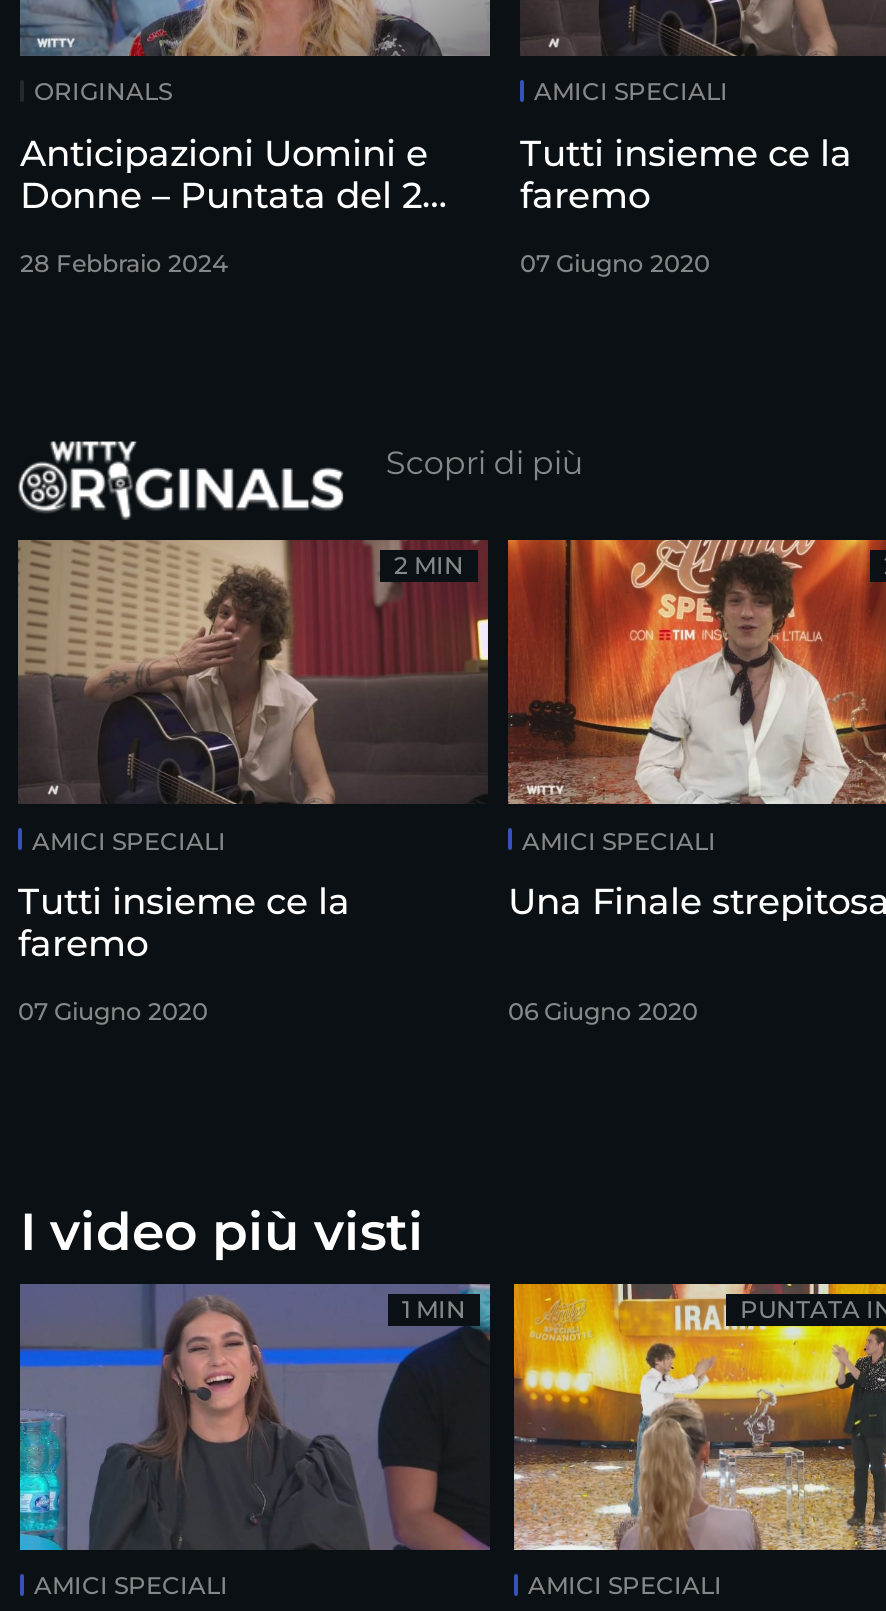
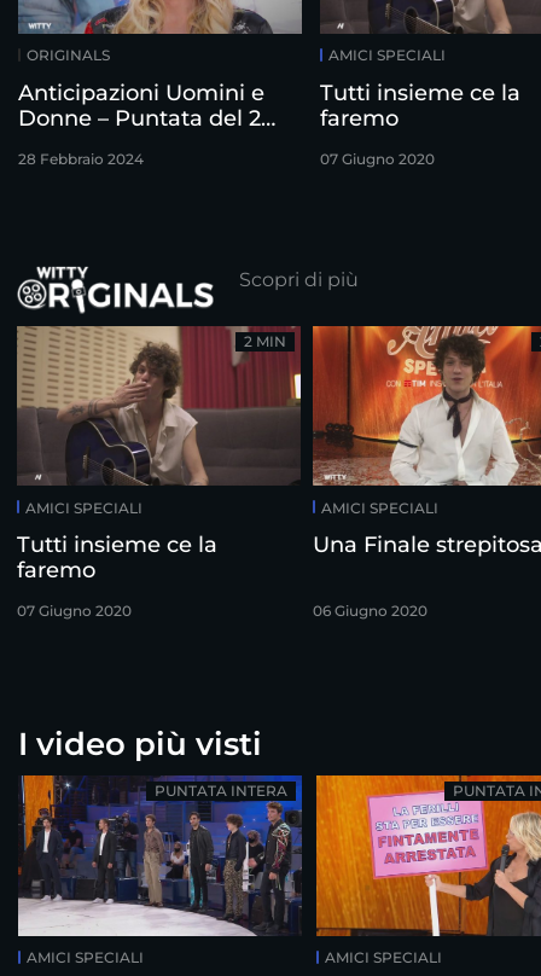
[18,1282,490,1552] [image] | 1 MIN -> [17,774,303,937] [image] | PUNTATA INTERA
[512,1282,880,1552] [image] -> [315,774,537,937] [image]

